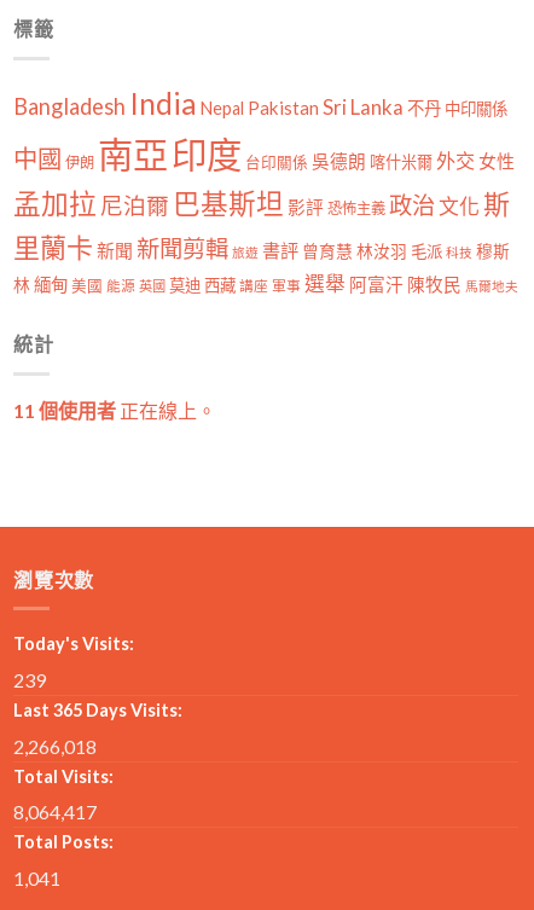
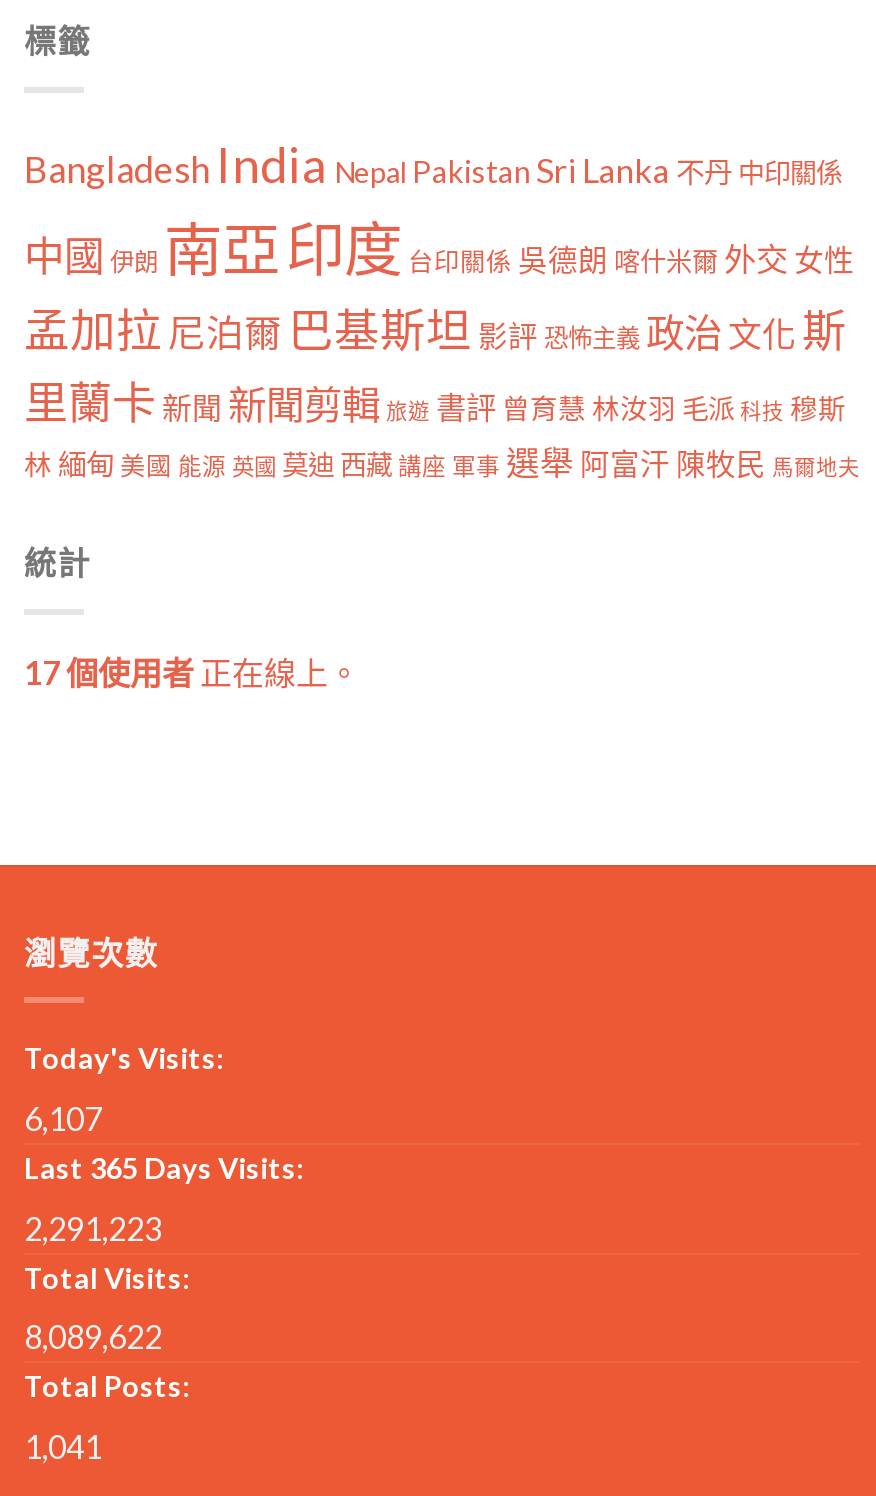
[13,398,216,421] 11 個使用者正在線上。 -> [24,652,360,690] 17 個使用者正在線上。
[13,668,46,691] 239 -> [24,1099,102,1137] 6,107
[13,734,97,757] 2,266,018 -> [24,1208,162,1246] 2,291,223
[13,800,97,823] 8,064,417 -> [24,1318,162,1356] 8,089,622

